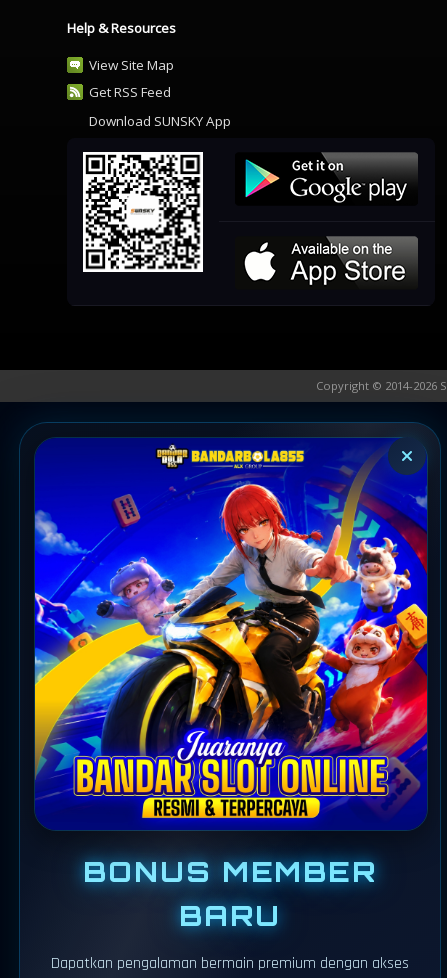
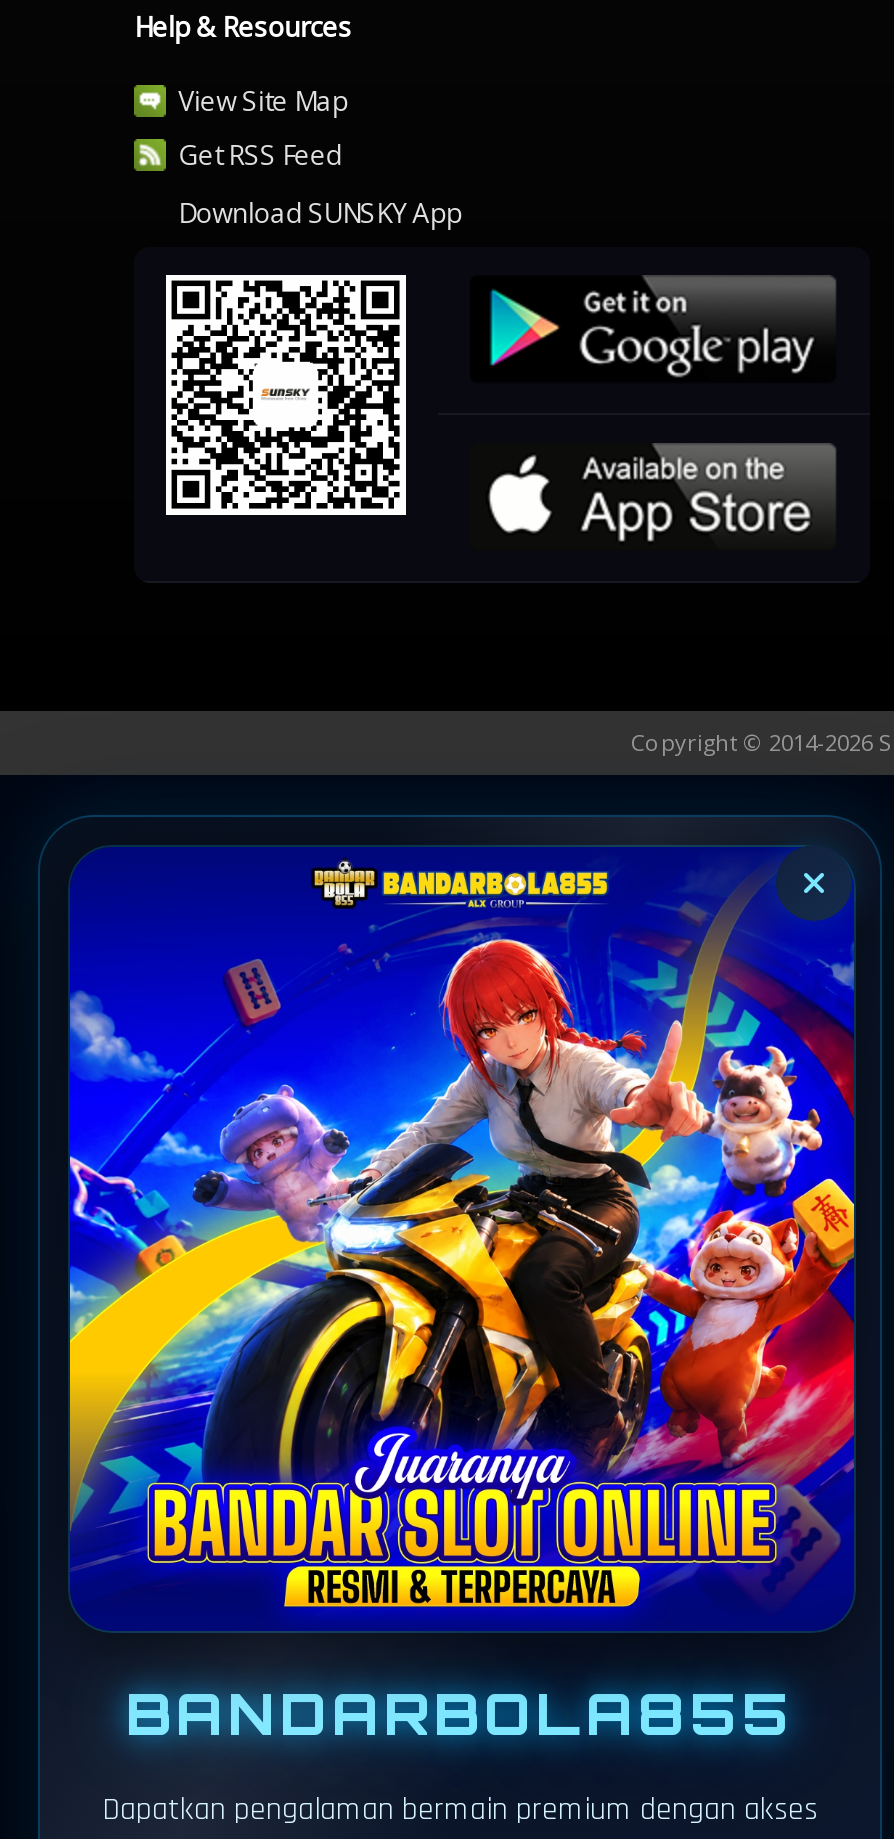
[83,854,377,933] BONUS MEMBER | BARU -> [126,1679,794,1749] BANDARBOLA855

